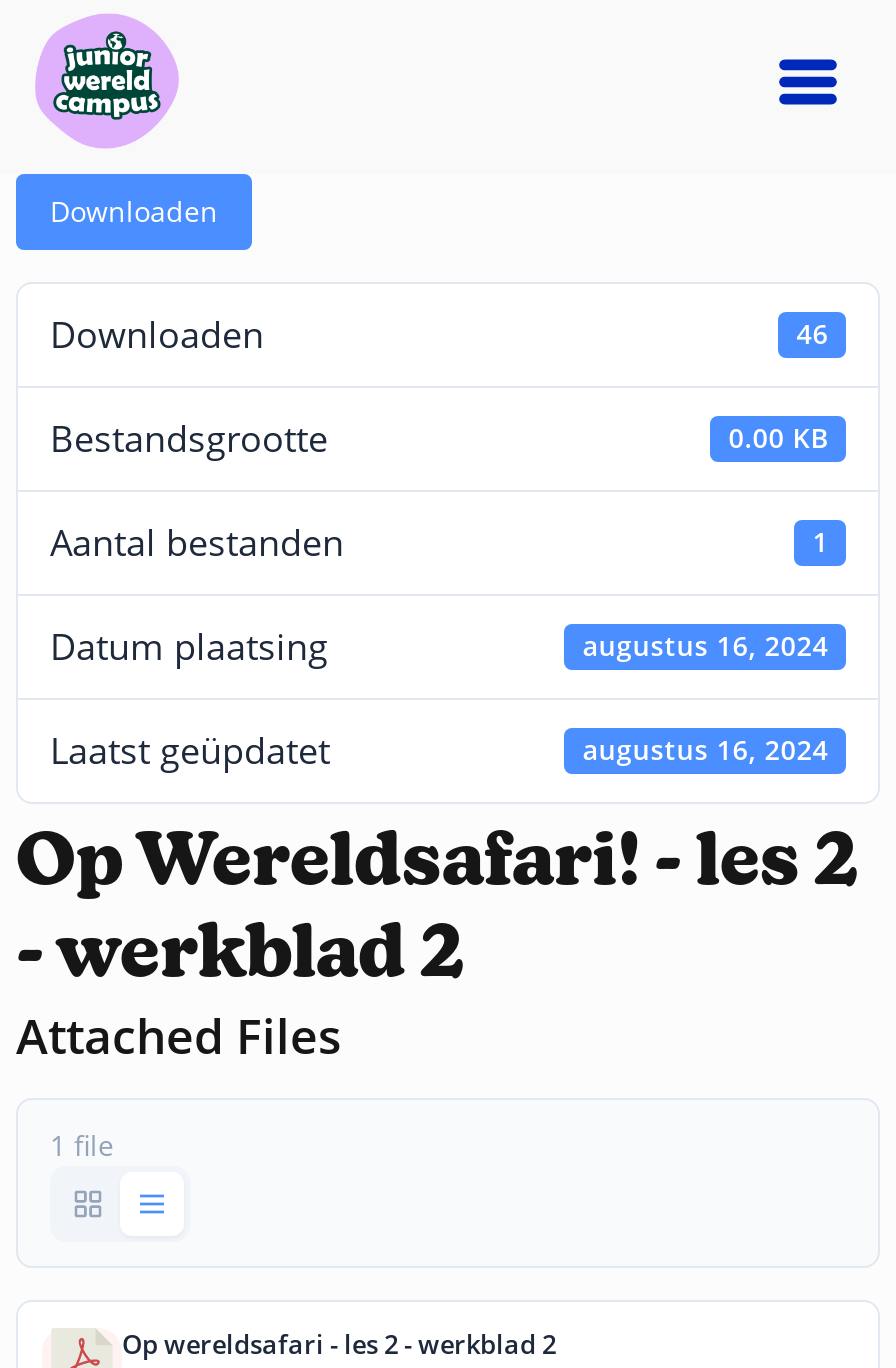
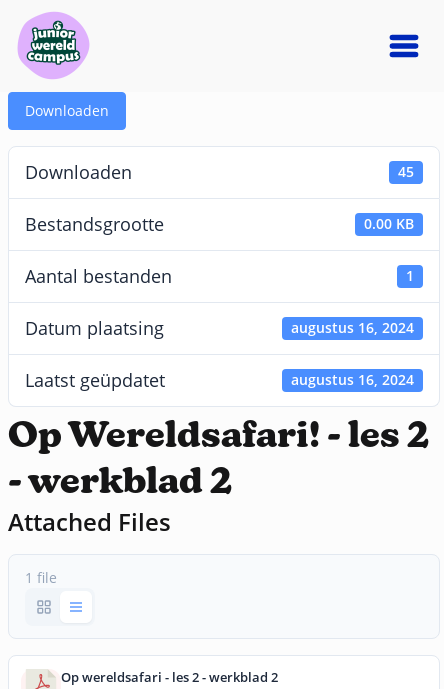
[796,316,828,352] 46 -> [398,163,414,181] 45

